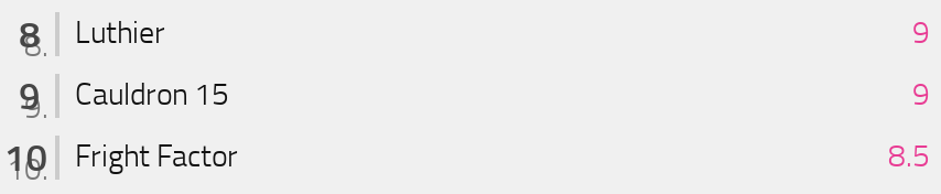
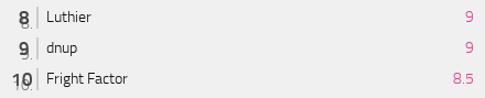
[75,77,229,115] Cauldron 15 -> [46,39,77,58] dnup

